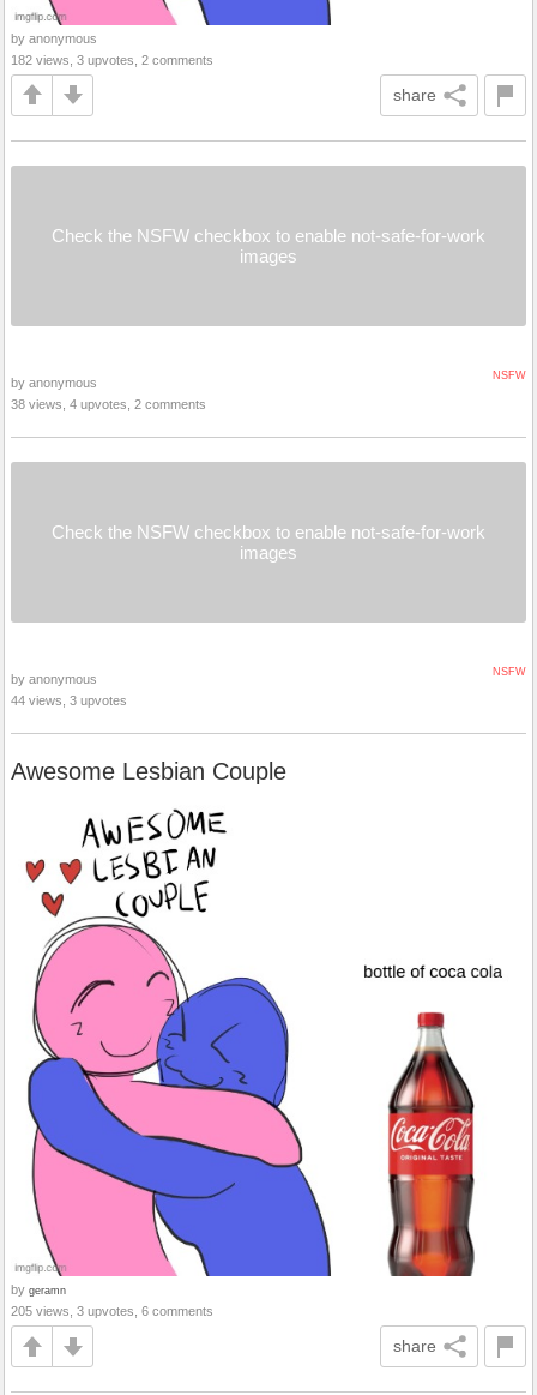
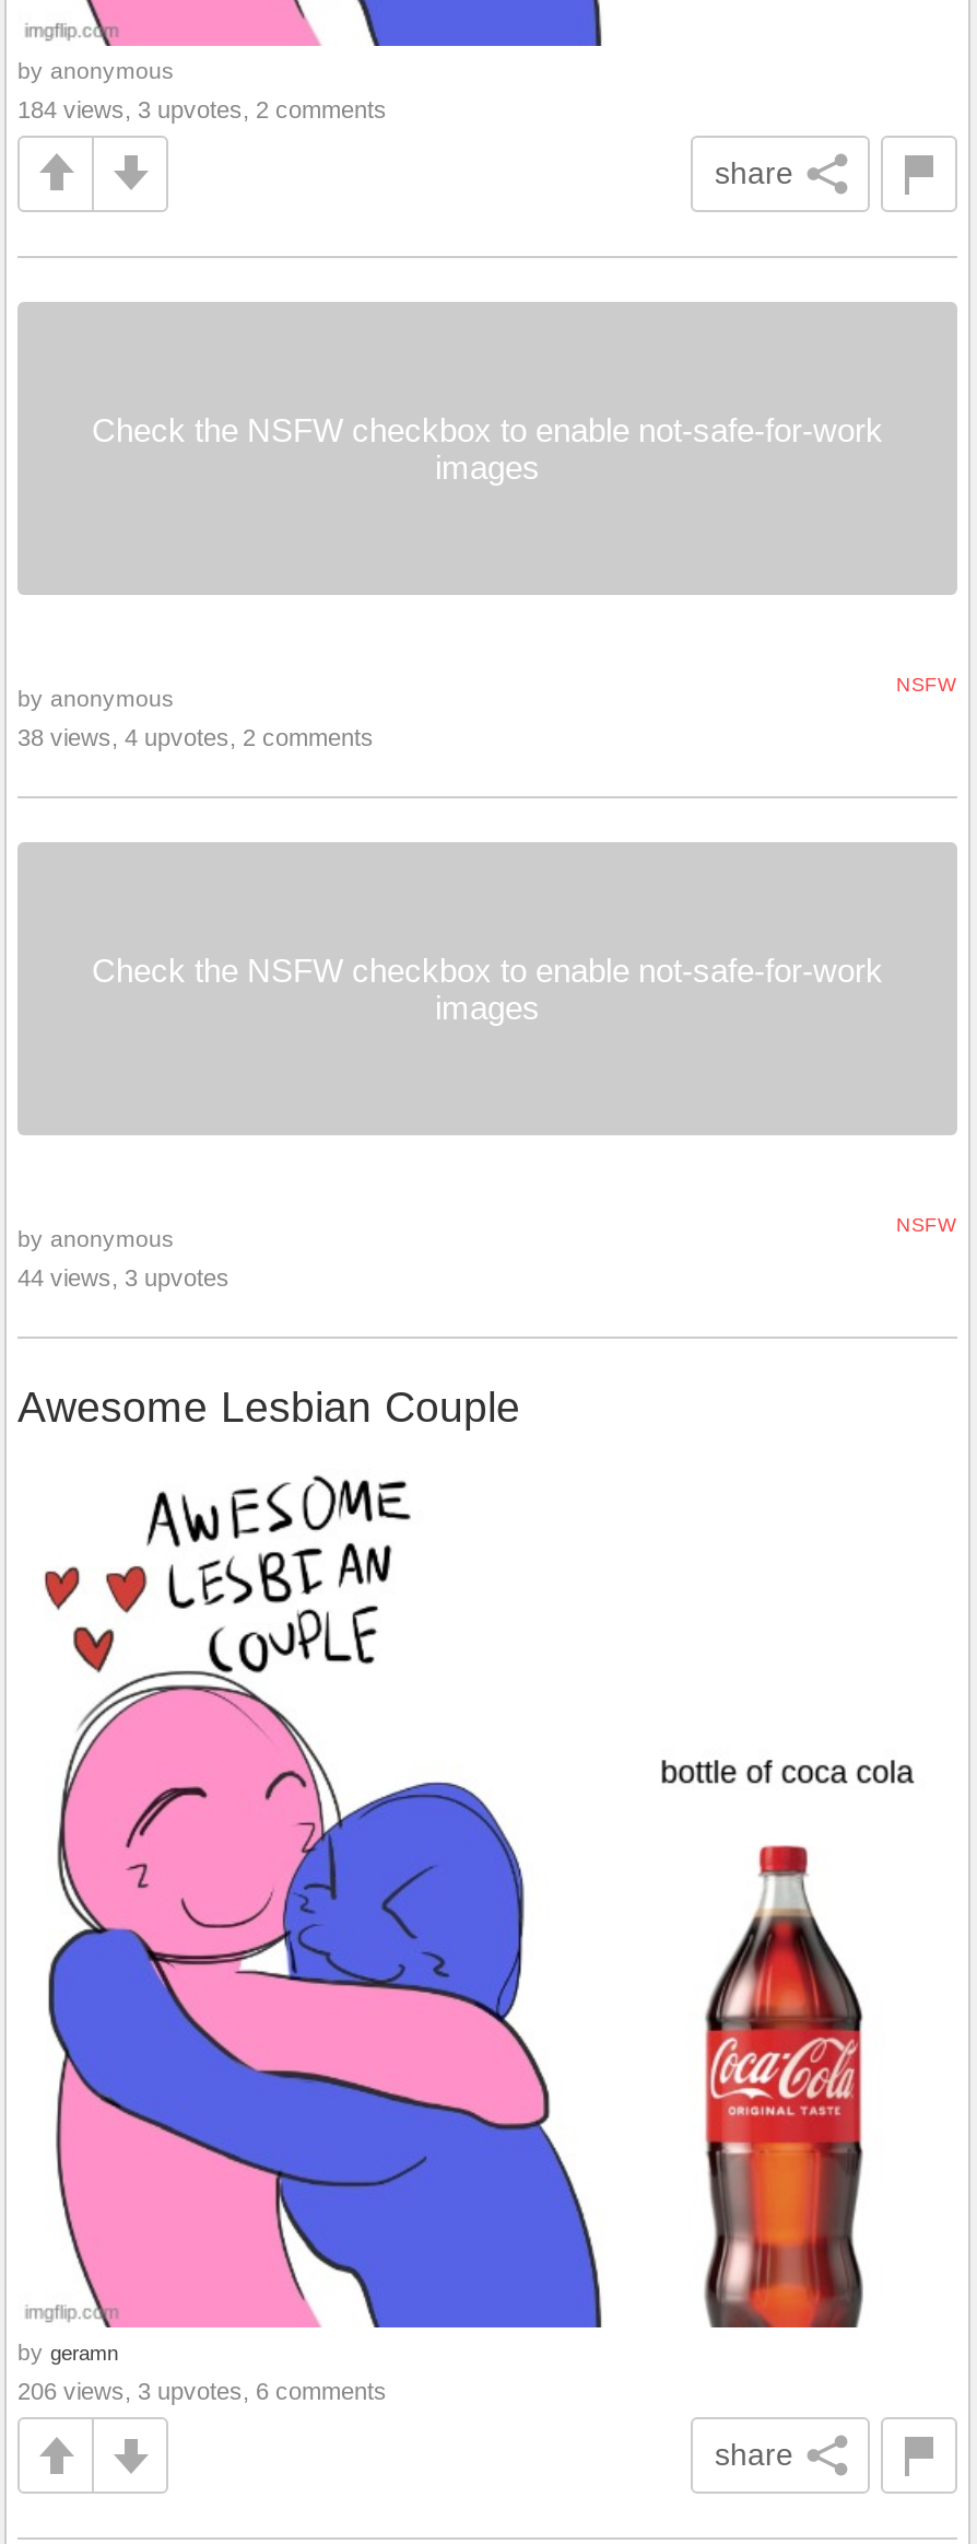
[11,52,213,67] 182 views, 3 upvotes, 2 comments -> [17,95,387,122] 184 views, 3 upvotes, 2 comments
[11,1304,213,1319] 205 views, 3 upvotes, 6 comments -> [17,2378,387,2405] 206 views, 3 upvotes, 6 comments

